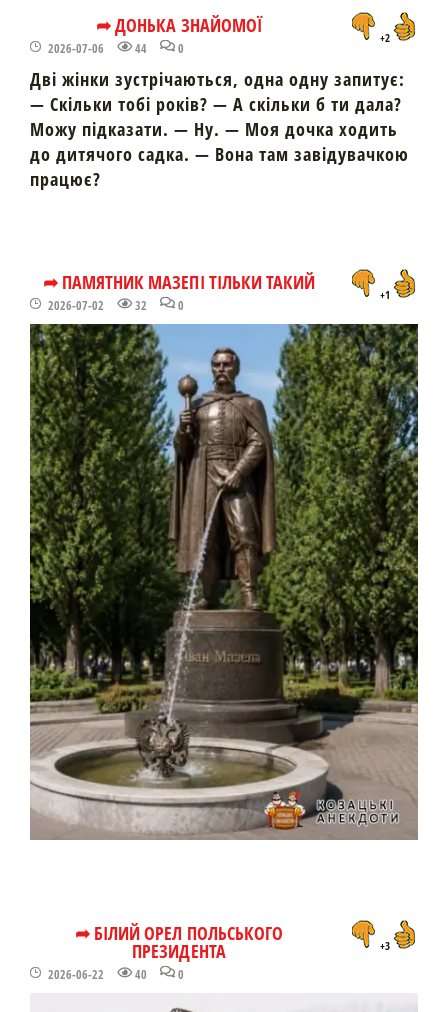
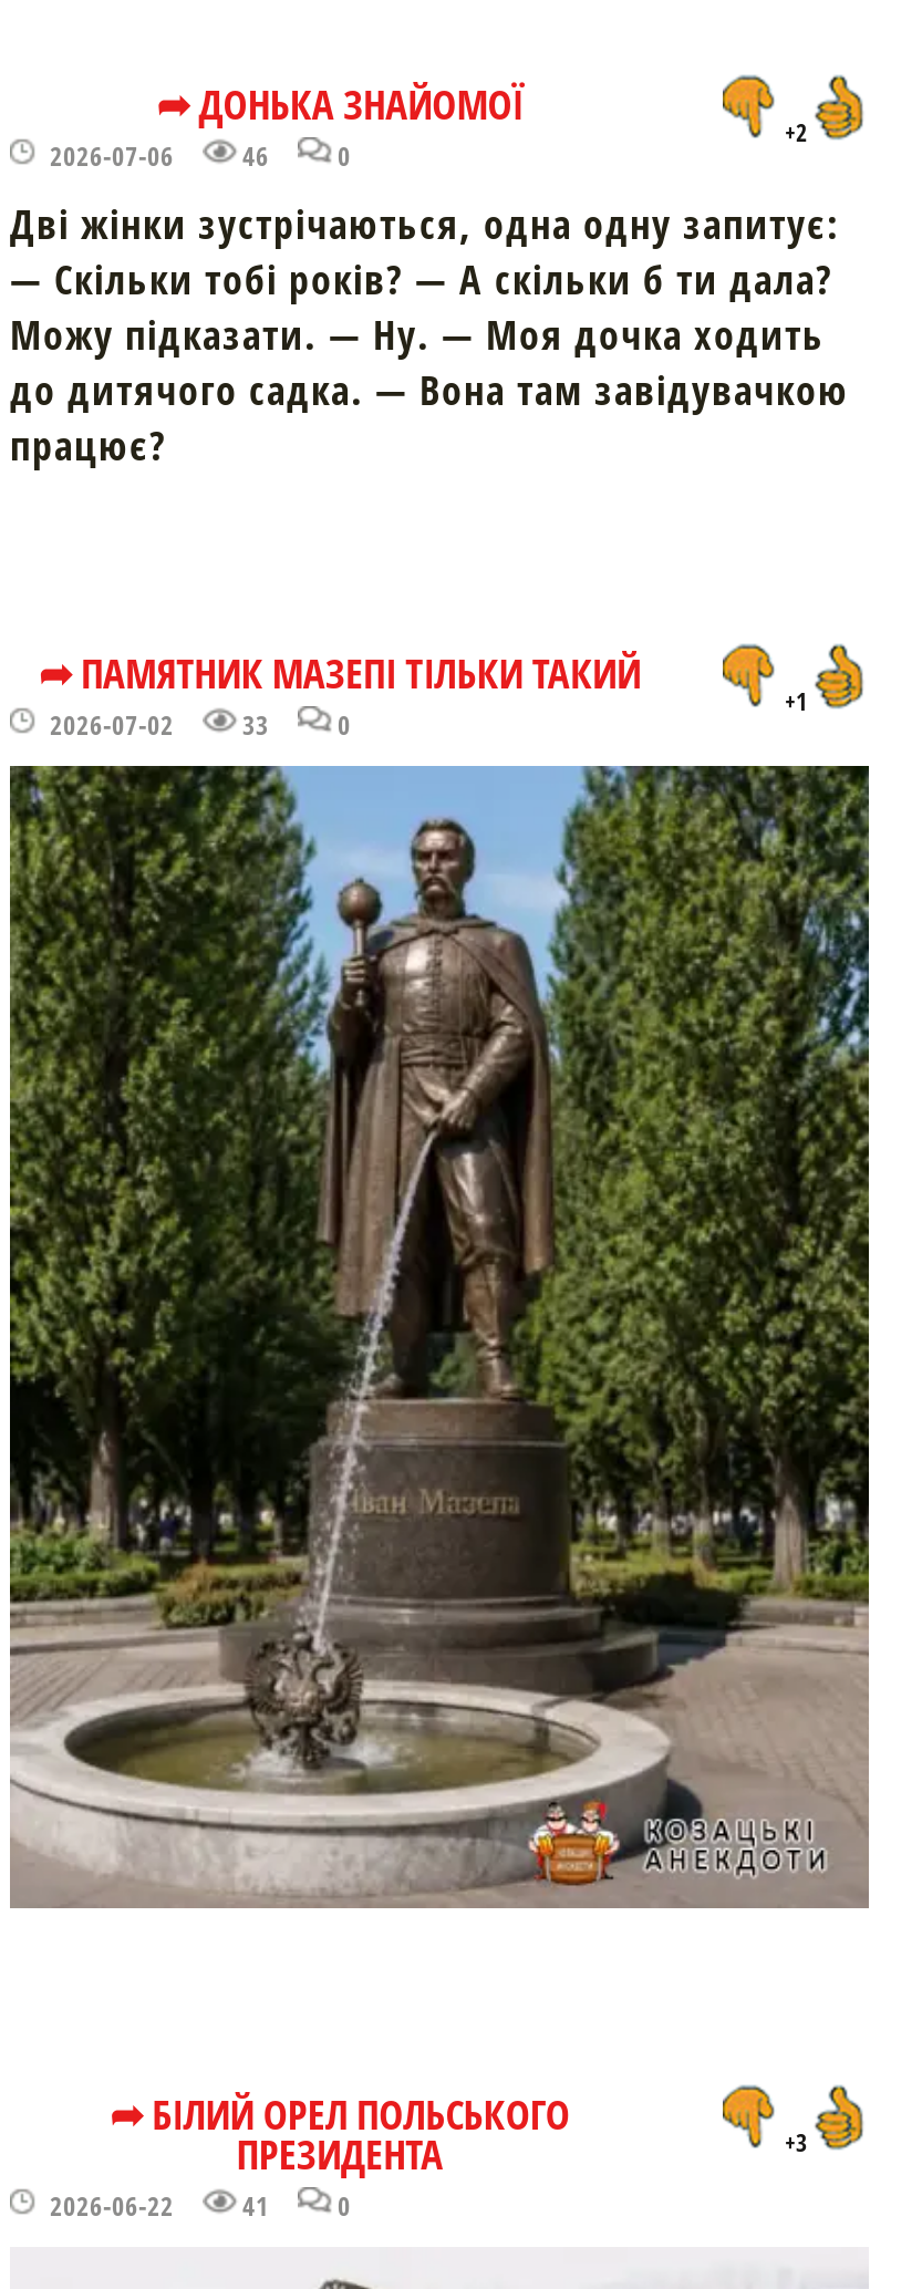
[48,39,184,56] 2026-07-06 44 0 -> [50,136,351,174] 2026-07-06 46 0
[48,296,184,313] 2026-07-02 32 0 -> [50,705,351,743] 2026-07-02 33 0
[48,966,184,983] 2026-06-22 40 0 -> [50,2188,351,2225] 2026-06-22 41 0

